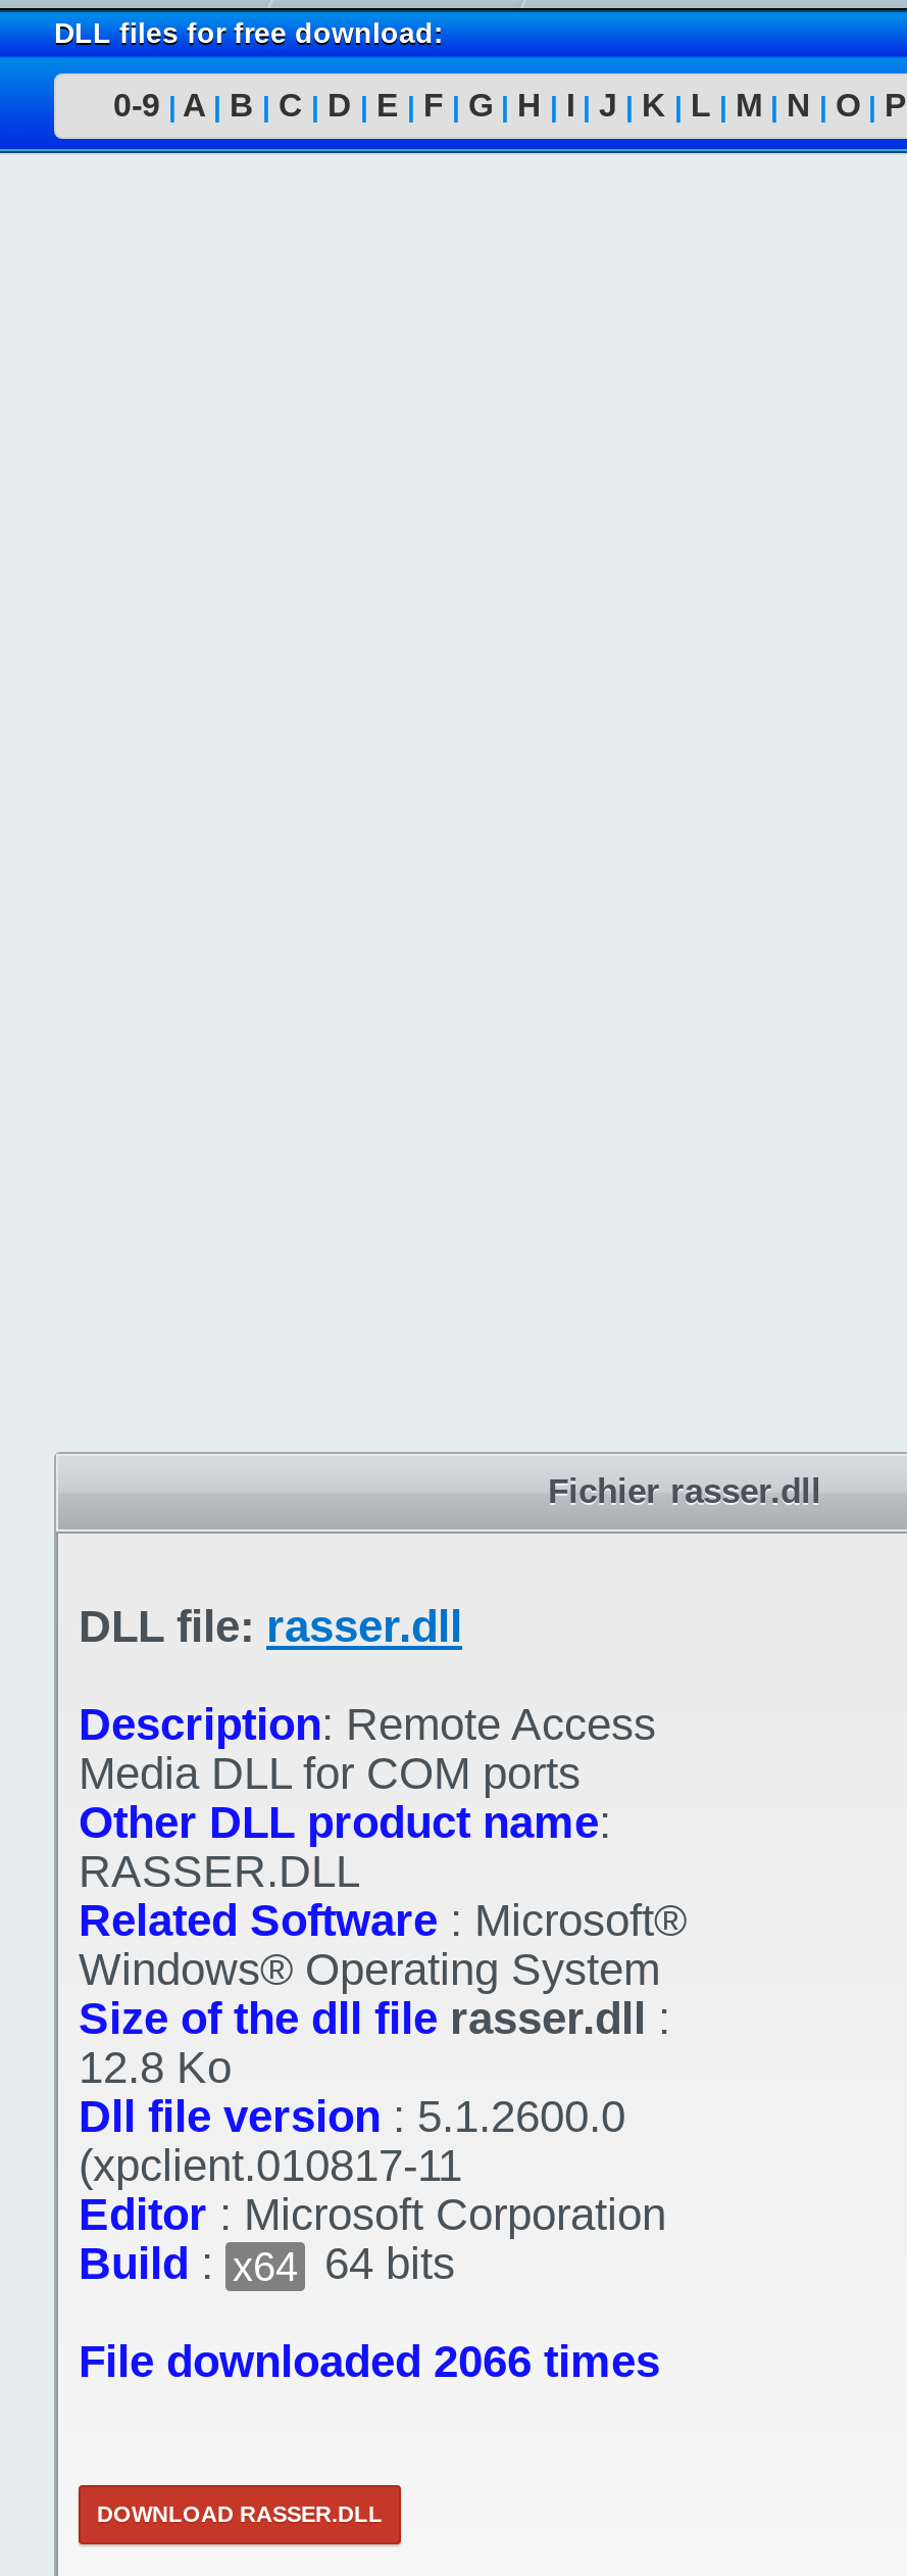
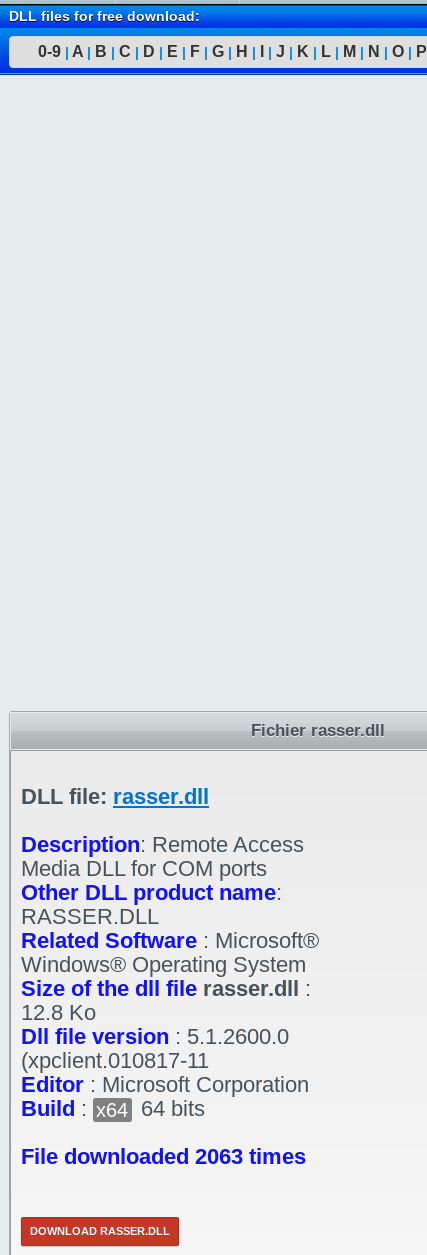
[79,2336,660,2387] File downloaded 2066 times -> [21,1144,306,1169] File downloaded 2063 times

